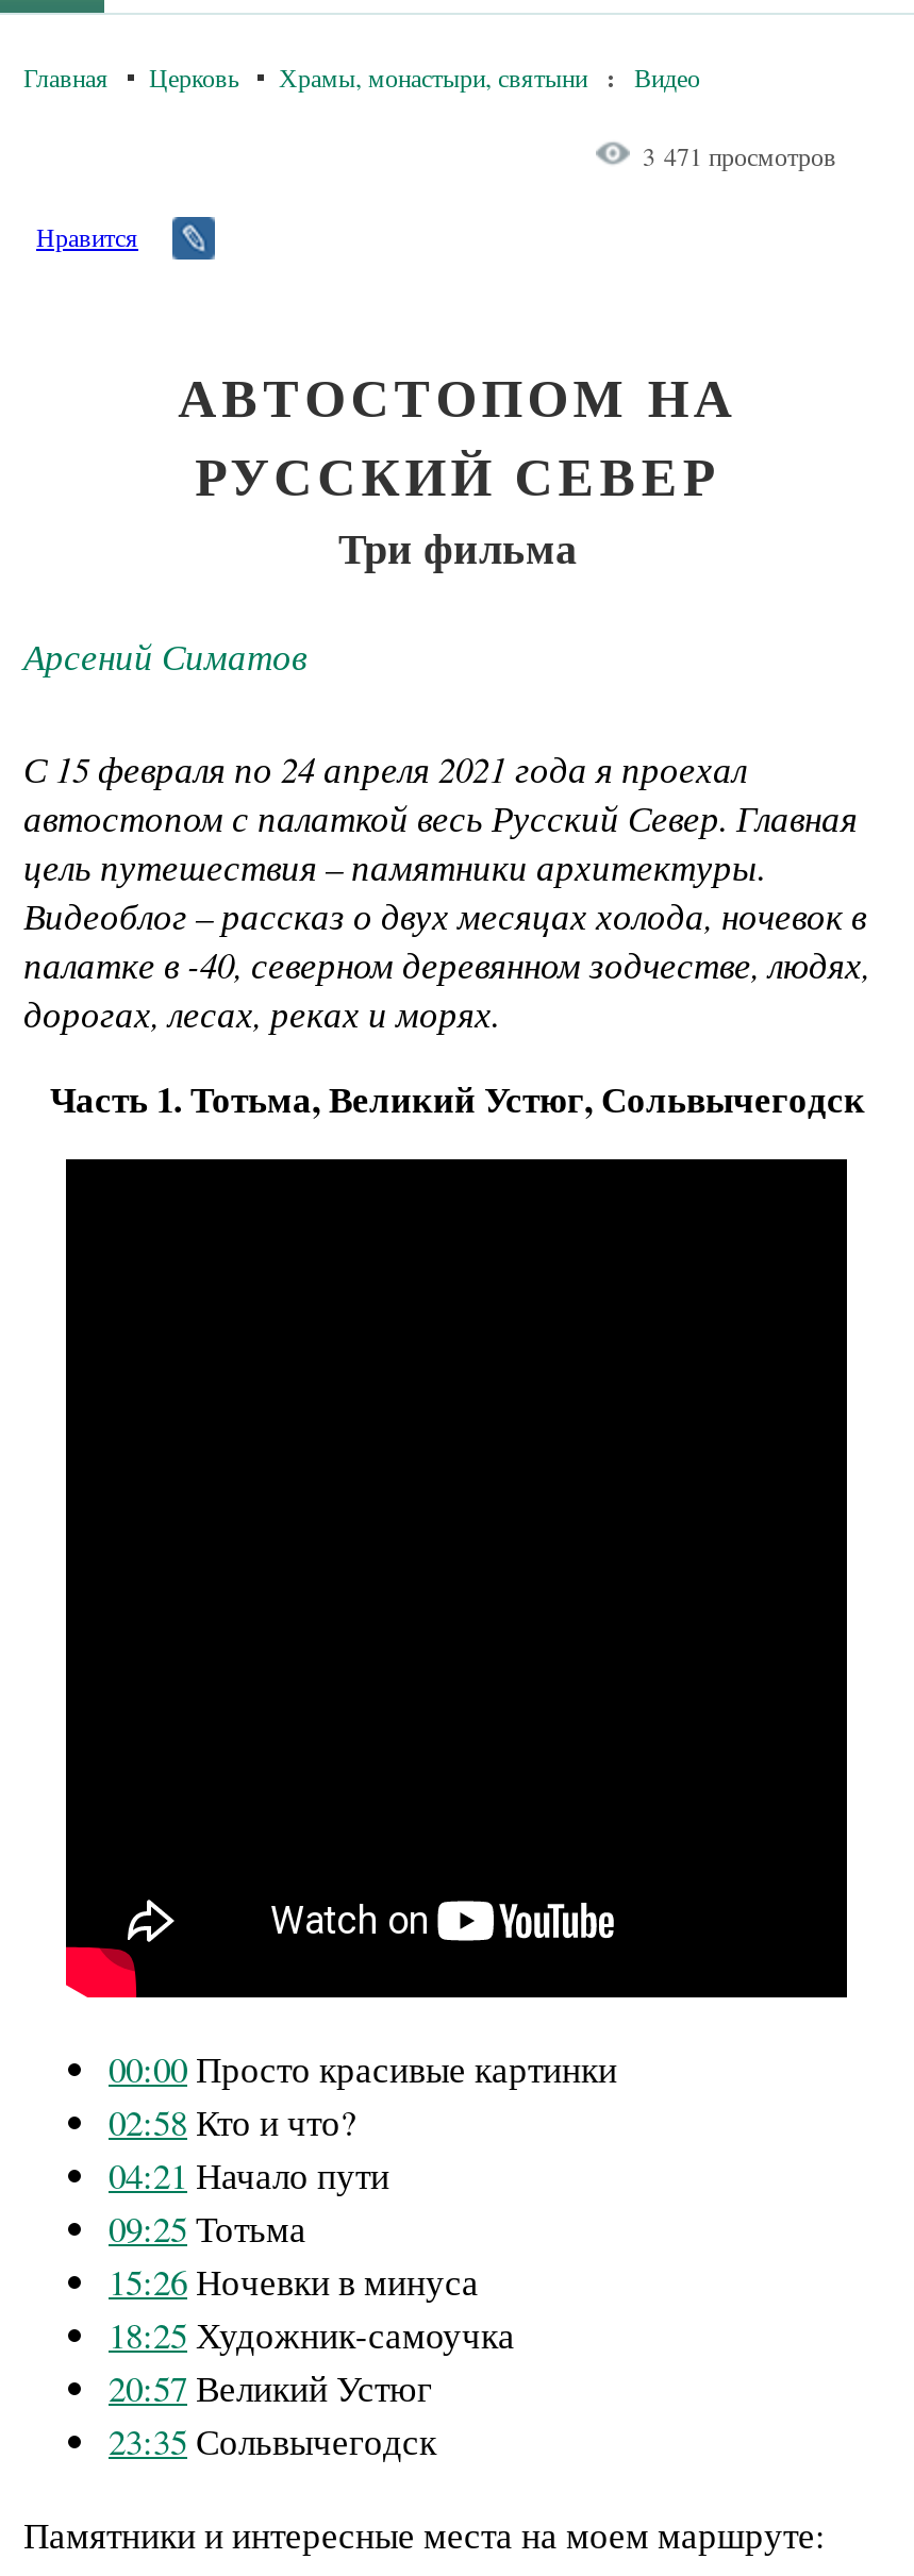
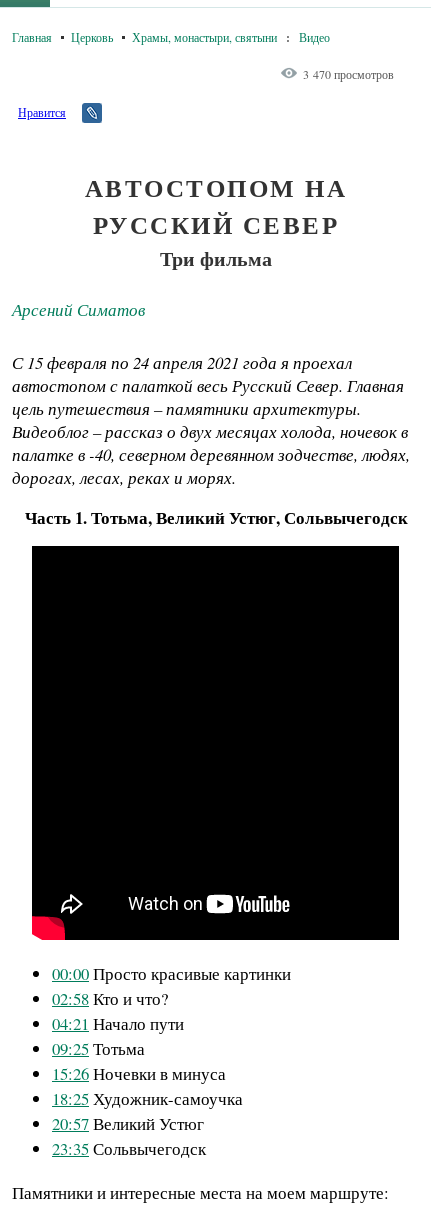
[643,138,836,172] 3 471 просмотров -> [303,66,394,82] 3 470 просмотров

